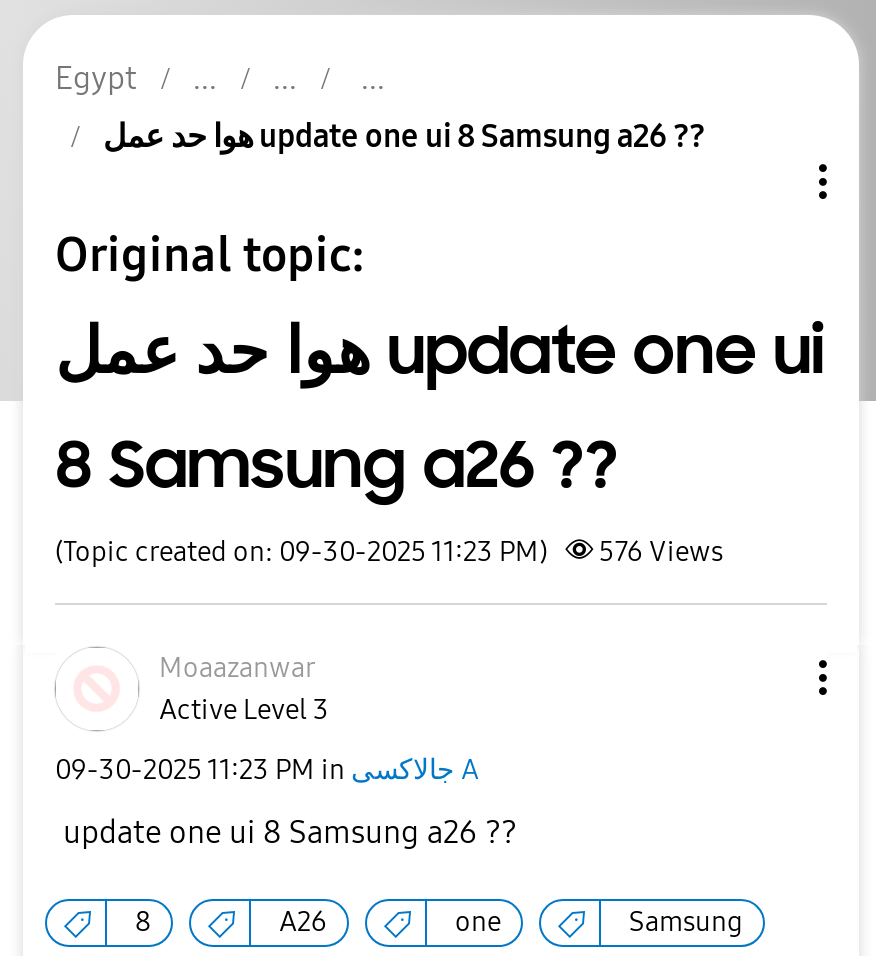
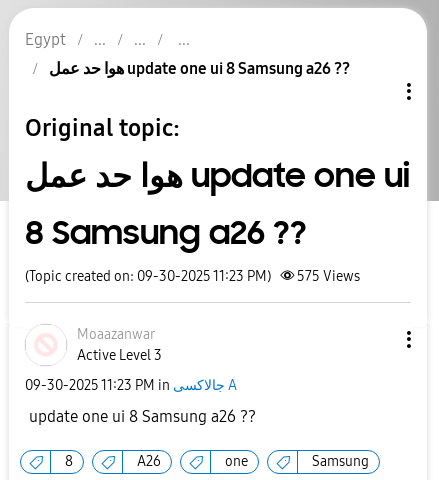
[55,535,723,569] (Topic created on: 09-30-2025 11:23 PM) 576 Views -> [25,268,360,285] (Topic created on: 09-30-2025 11:23 PM) 575 Views

